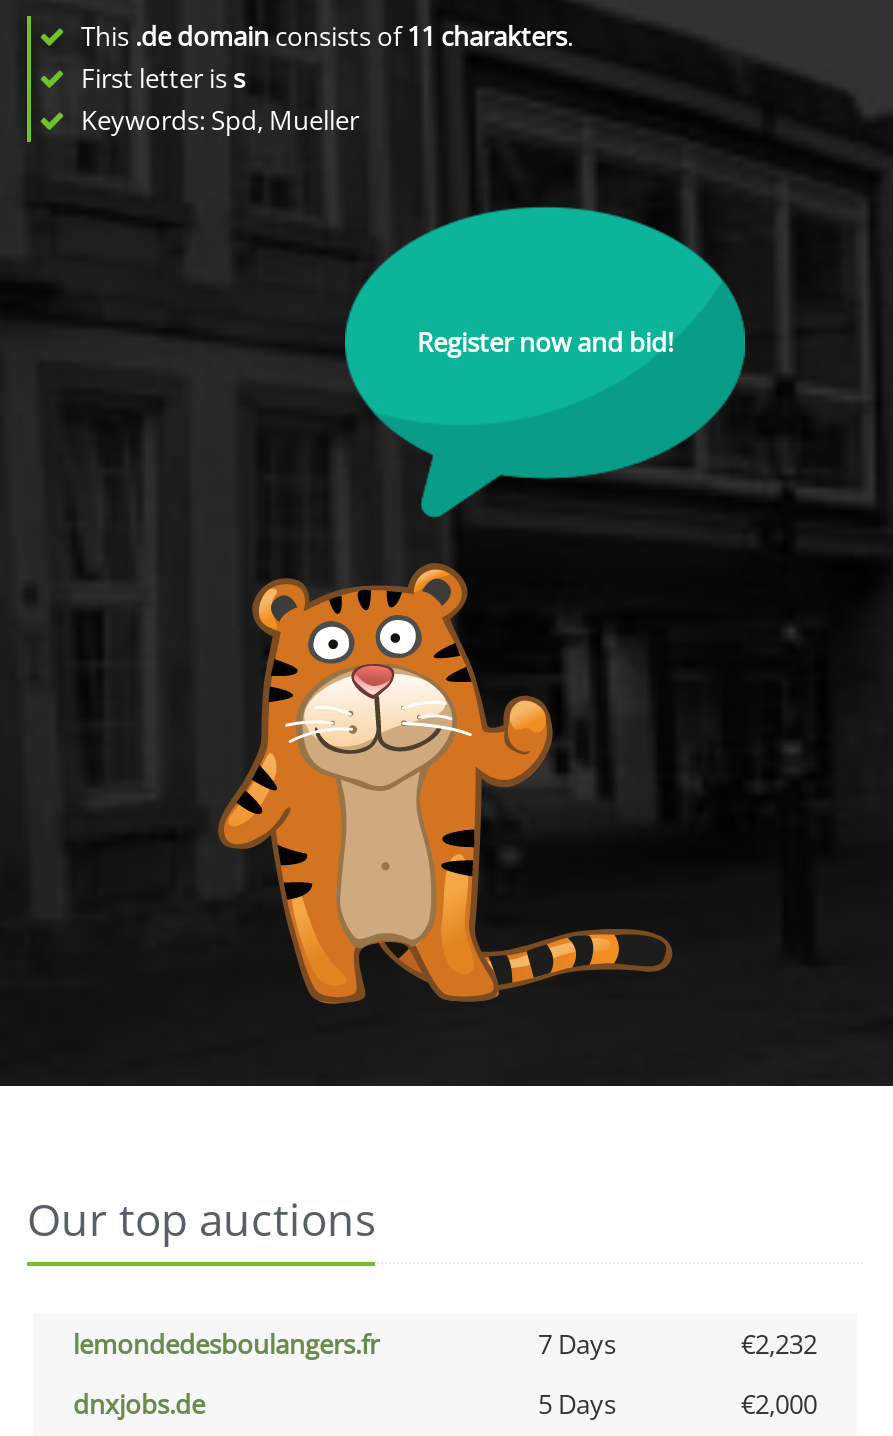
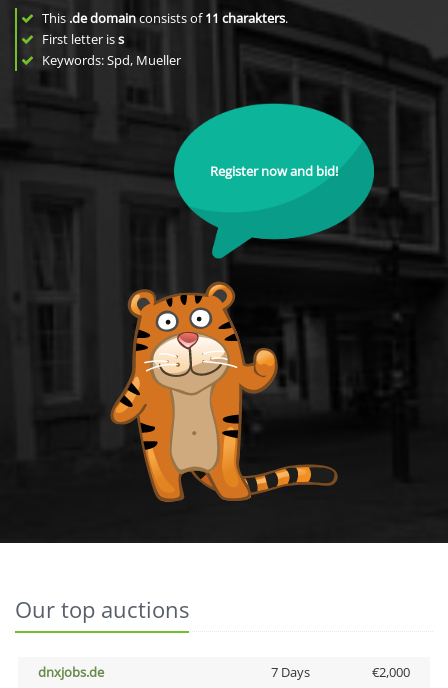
[73,1326,817,1362] lemondedesboulangers.fr | 7 Days | €2,232 -> none
[538,1386,616,1422] 5 Days -> [270,663,309,681] 7 Days

